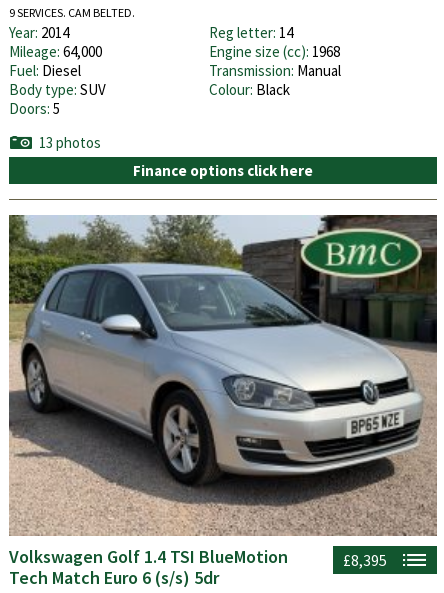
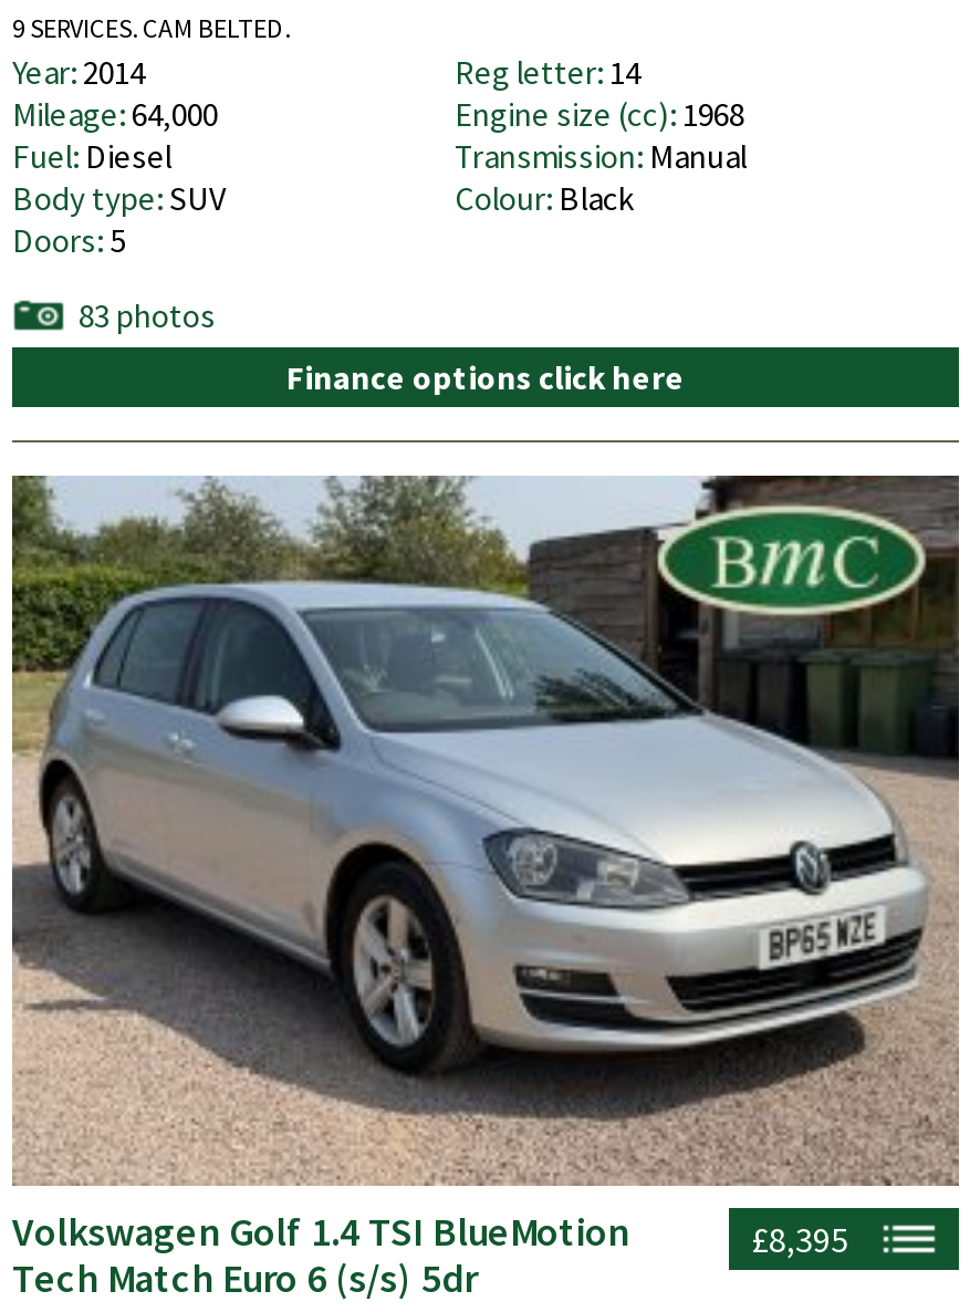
[39,133,101,152] 13 photos -> [79,294,216,336] 83 photos

